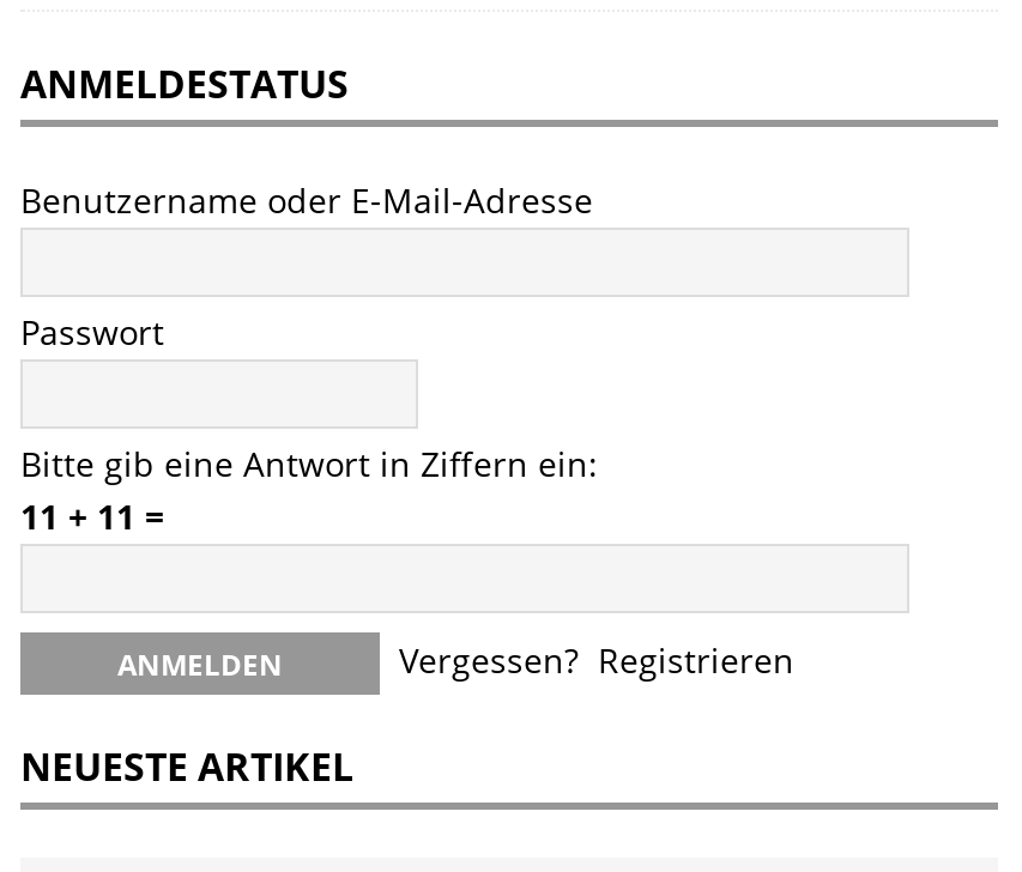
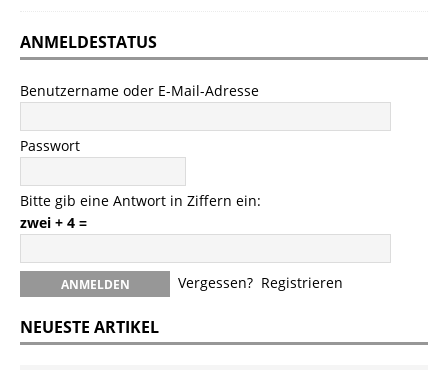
[20,494,174,539] 11 + 11 = -> [20,213,91,232] zwei + 4 =

